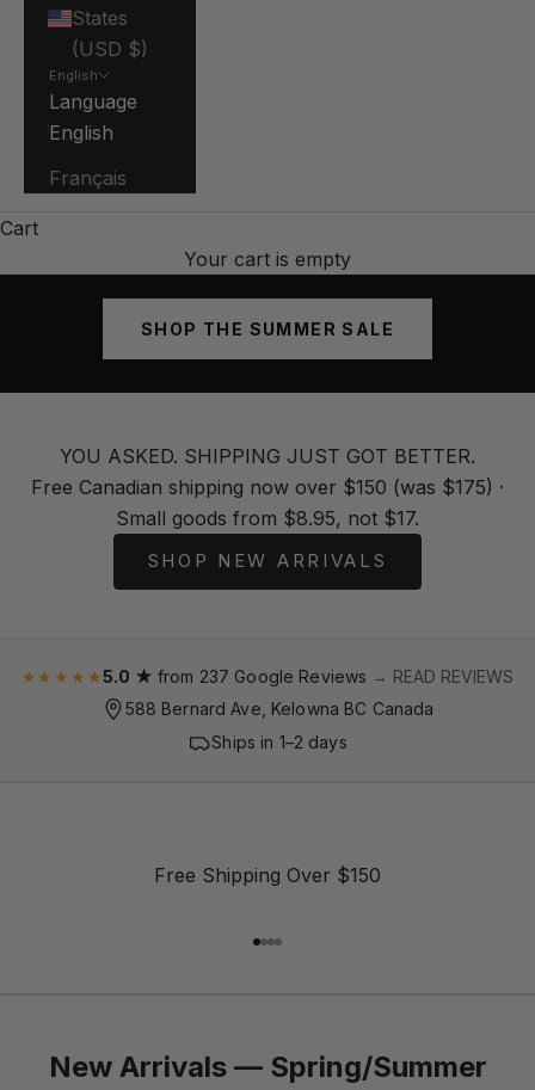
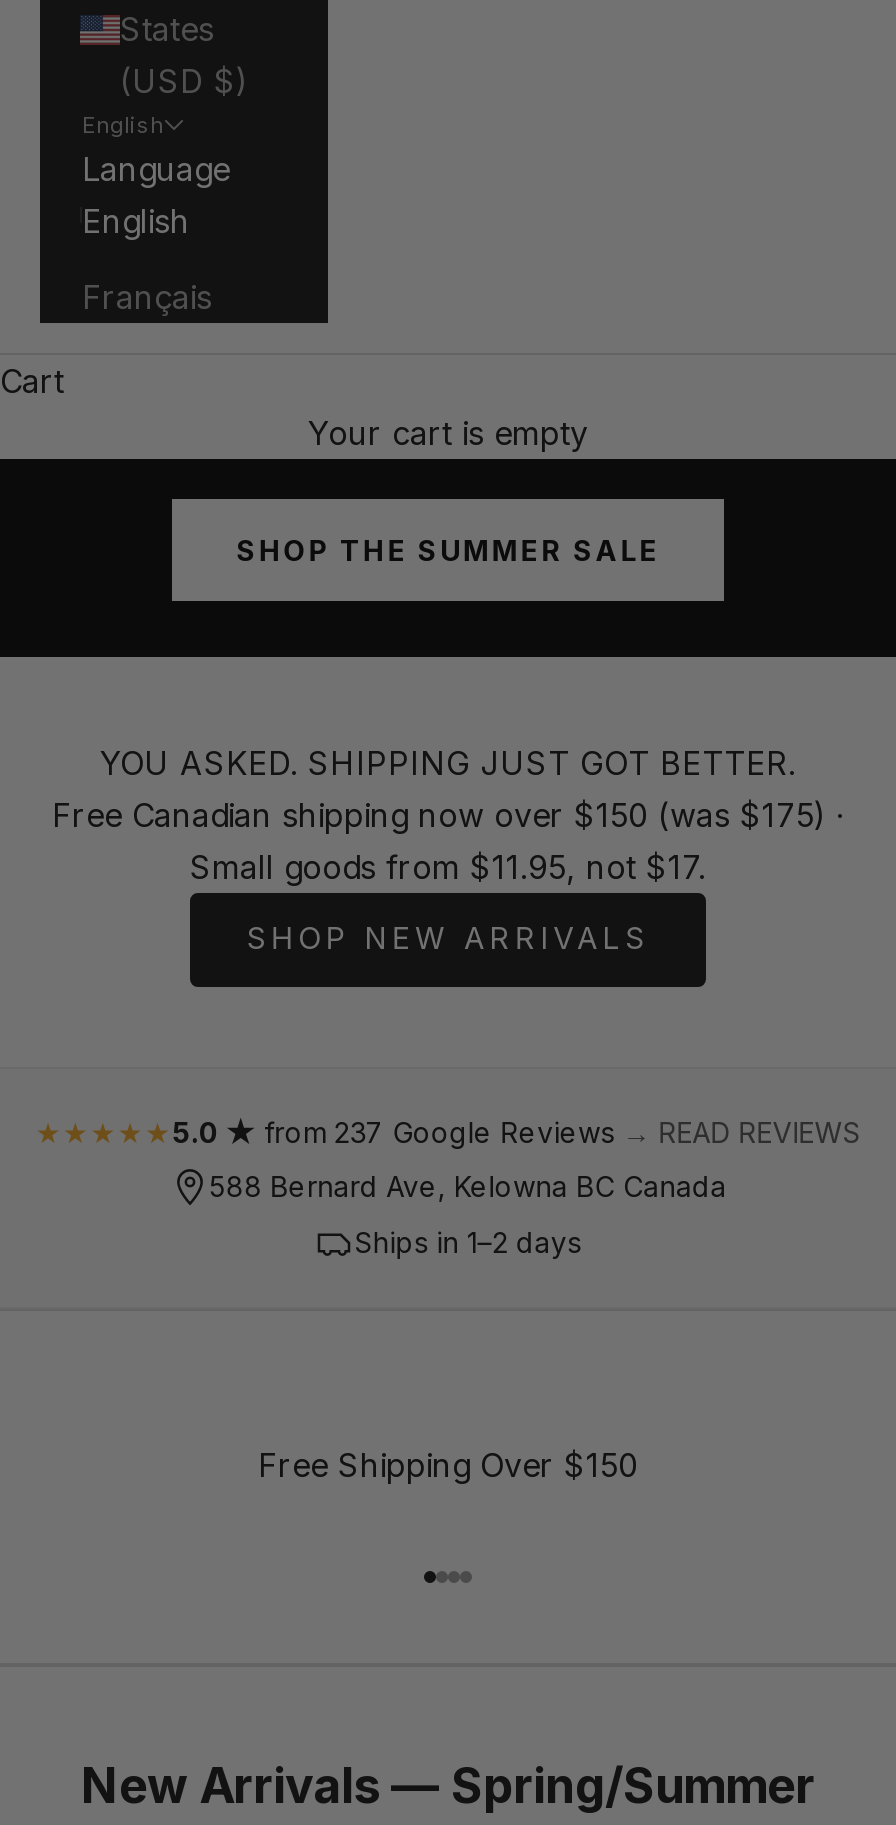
[116,506,419,530] Small goods from $8.95, not $17. -> [190,847,706,887] Small goods from $11.95, not $17.

